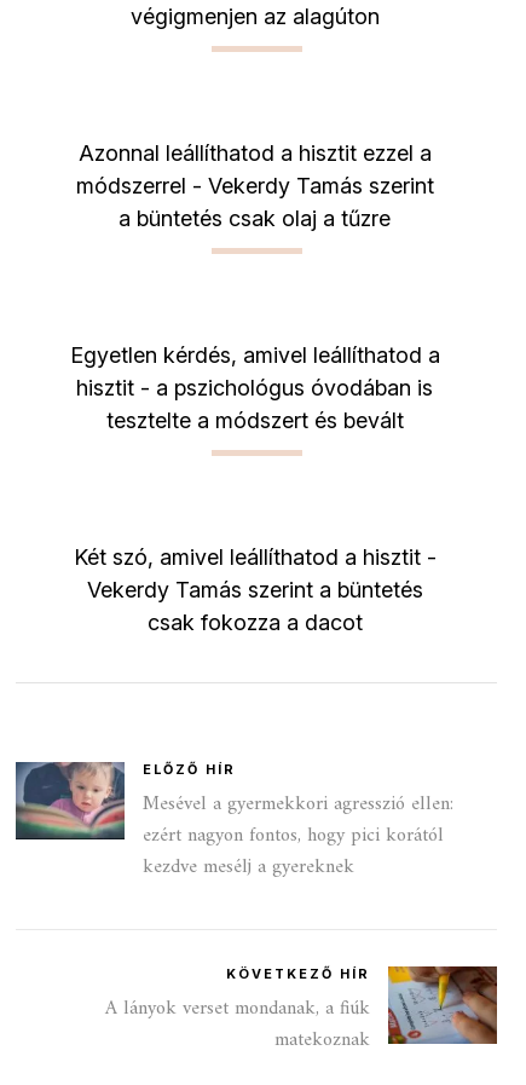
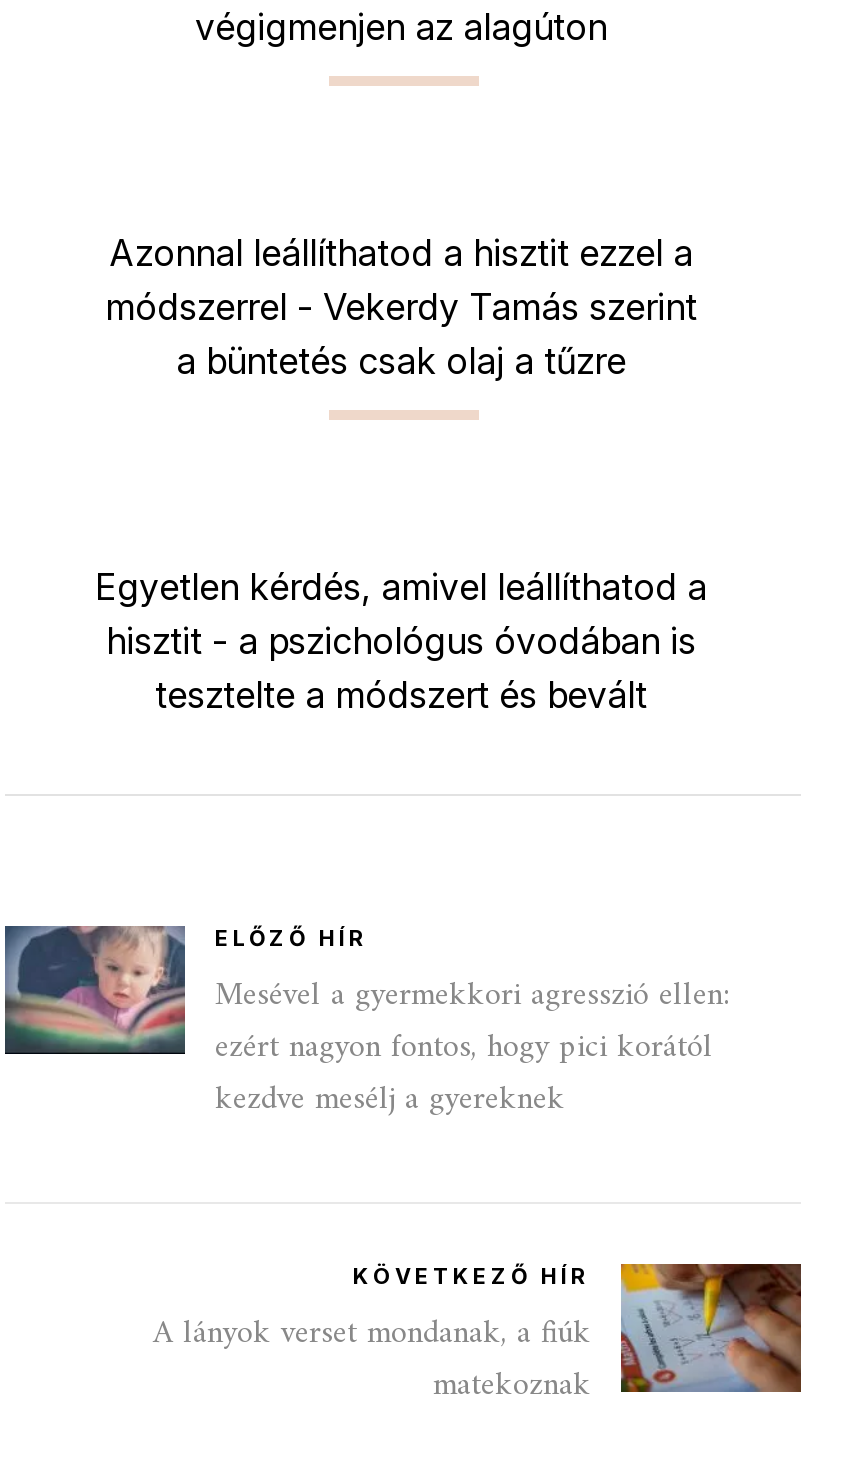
[74,545,437,635] Két szó, amivel leállíthatod a hisztit - | Vekerdy Tamás szerint a büntetés | csak fokozza a dacot -> none

